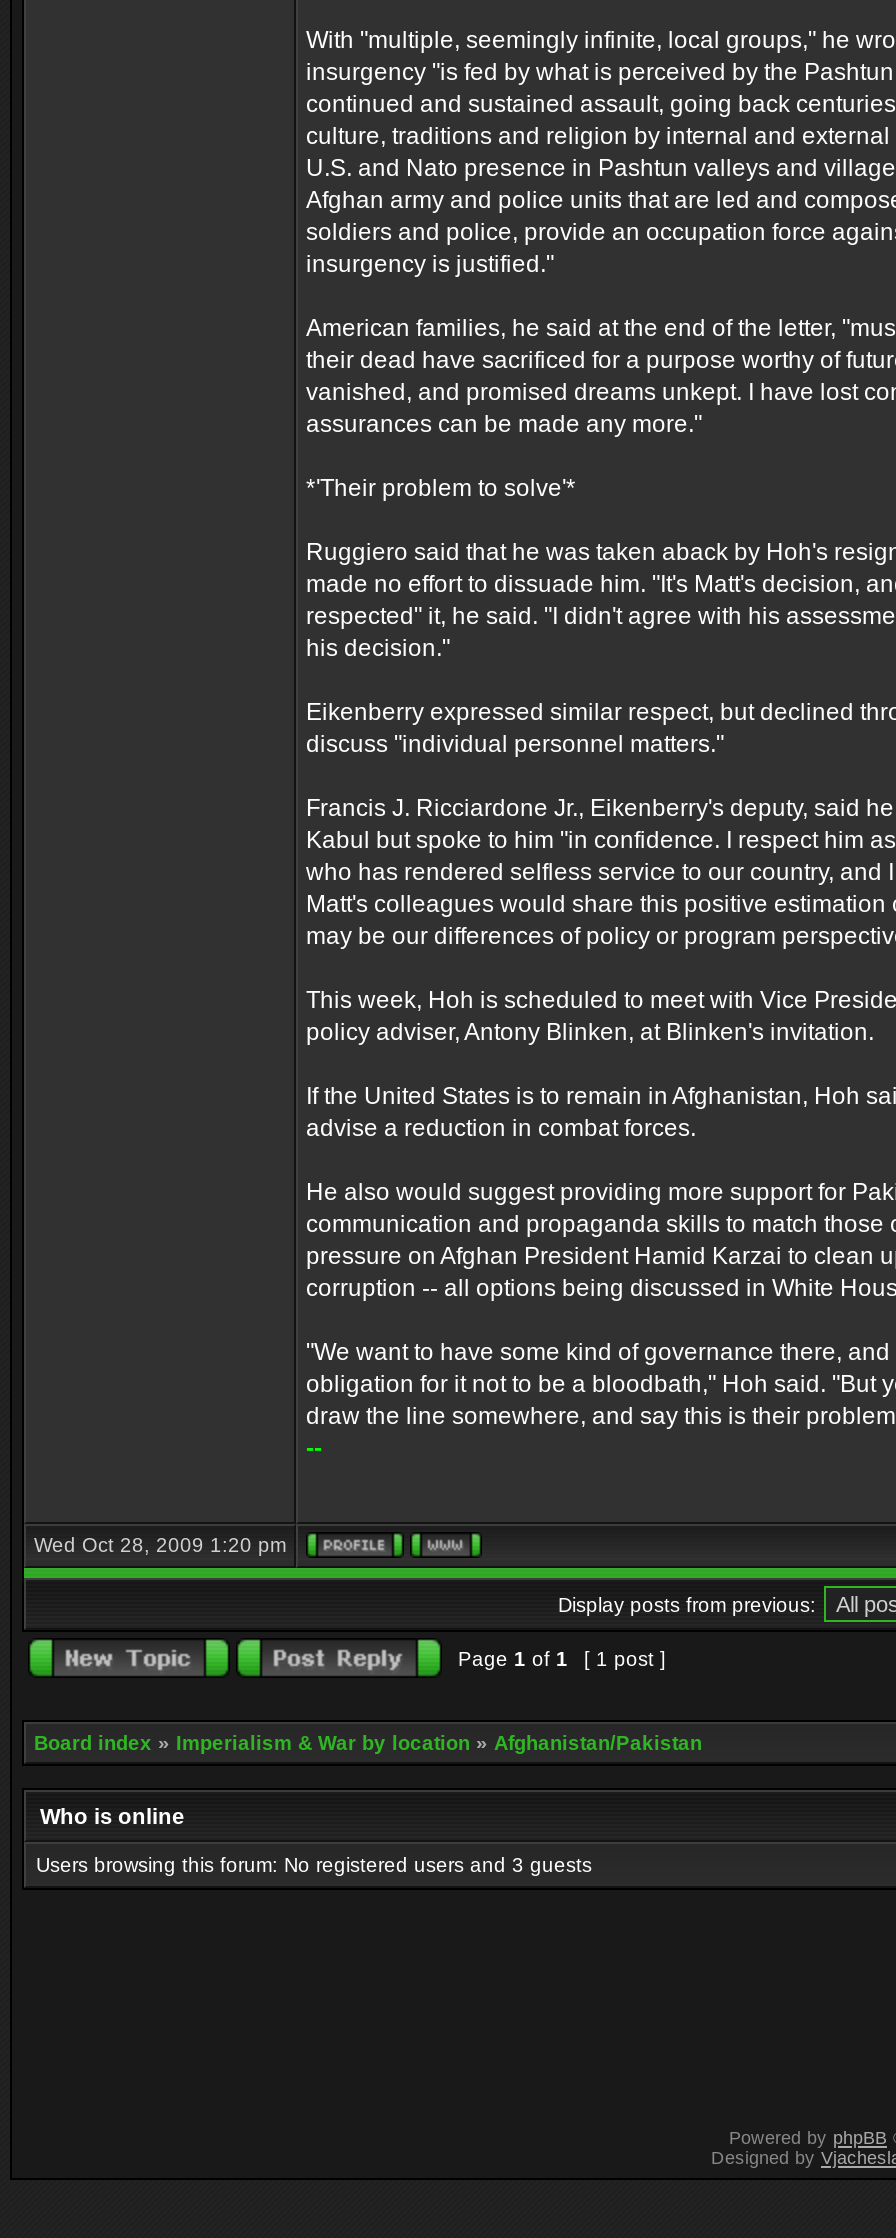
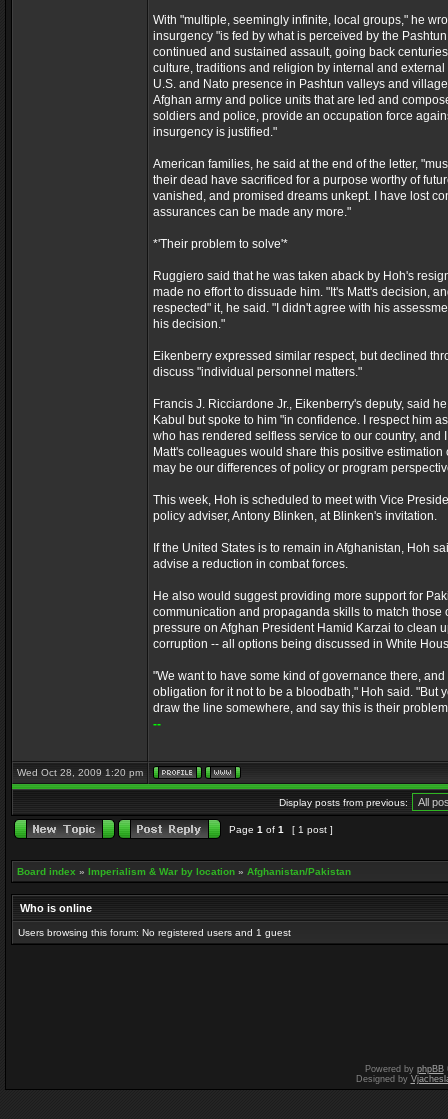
[36,1854,592,1876] Users browsing this forum: No registered users and 3 guests -> [18,927,291,938] Users browsing this forum: No registered users and 1 guest

